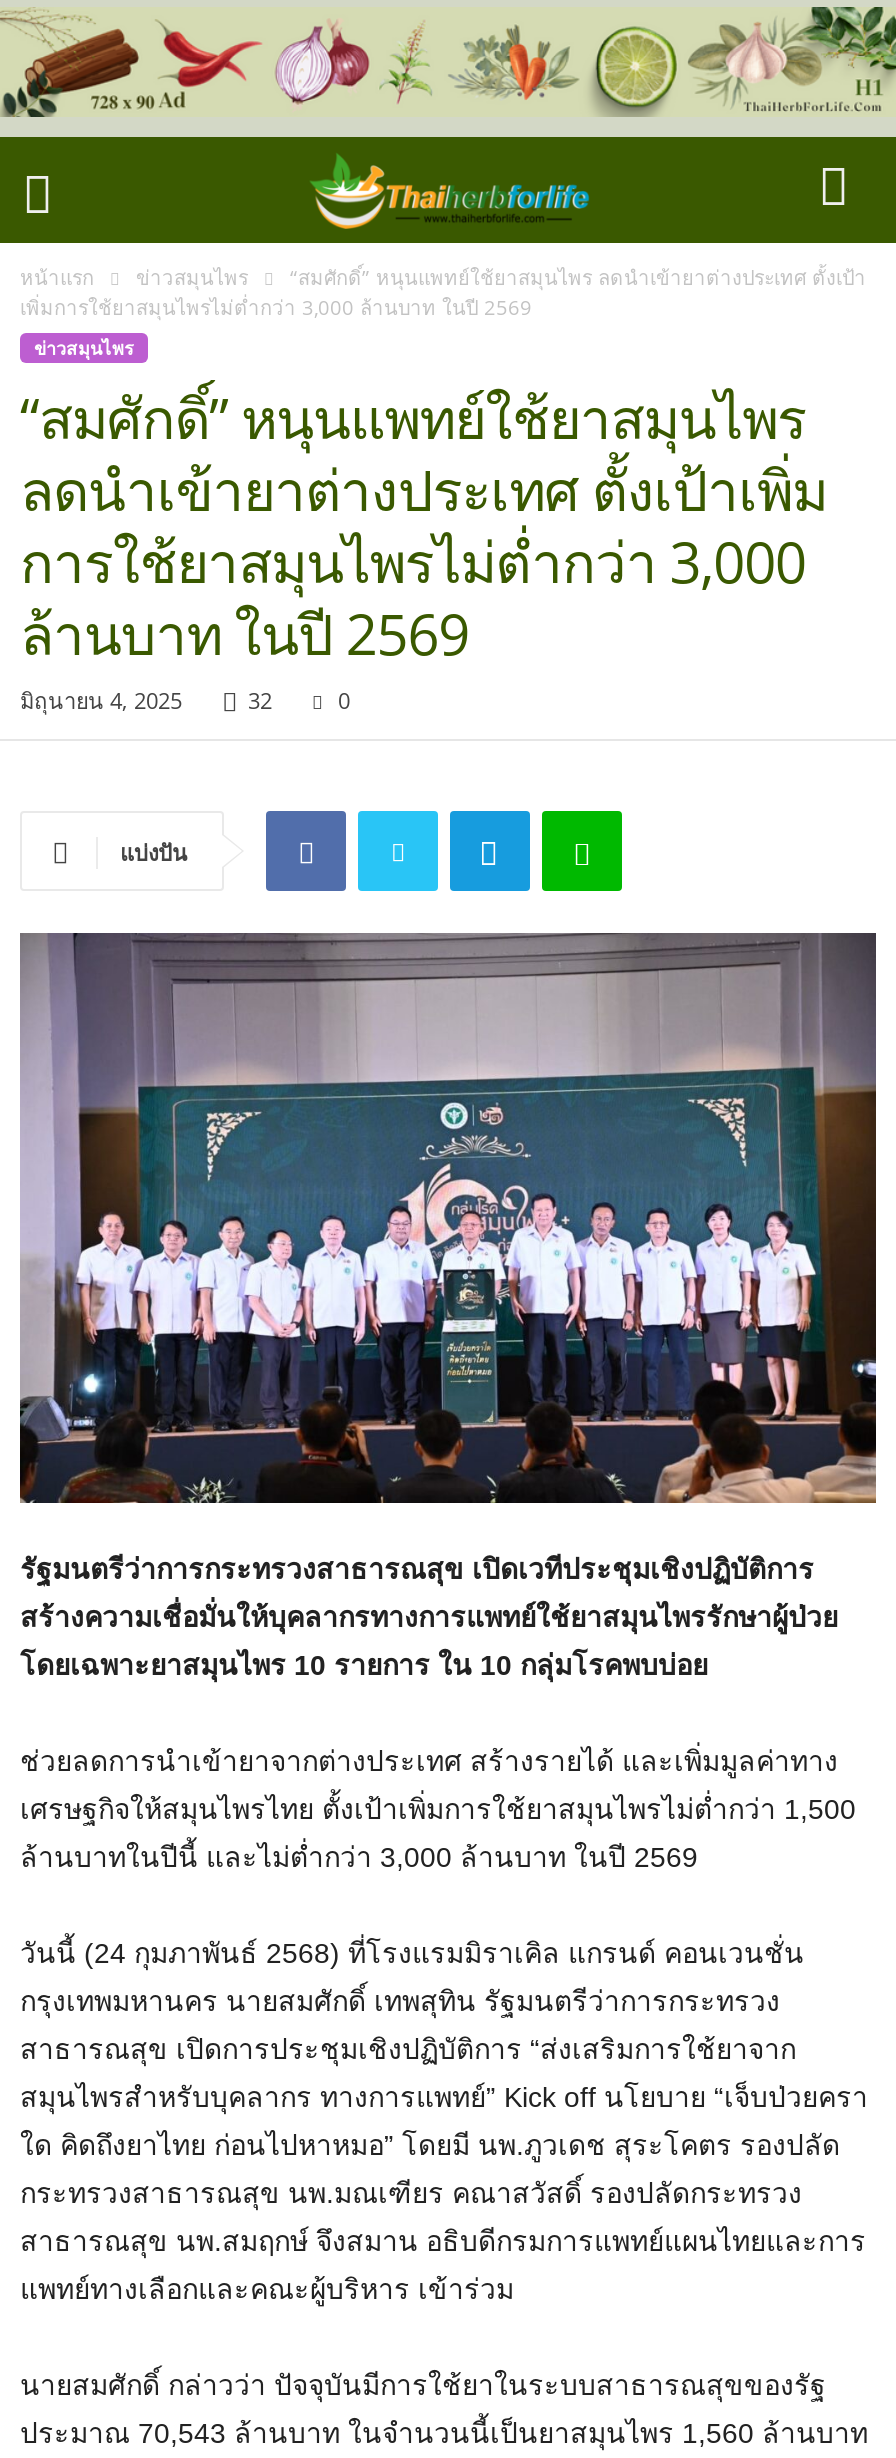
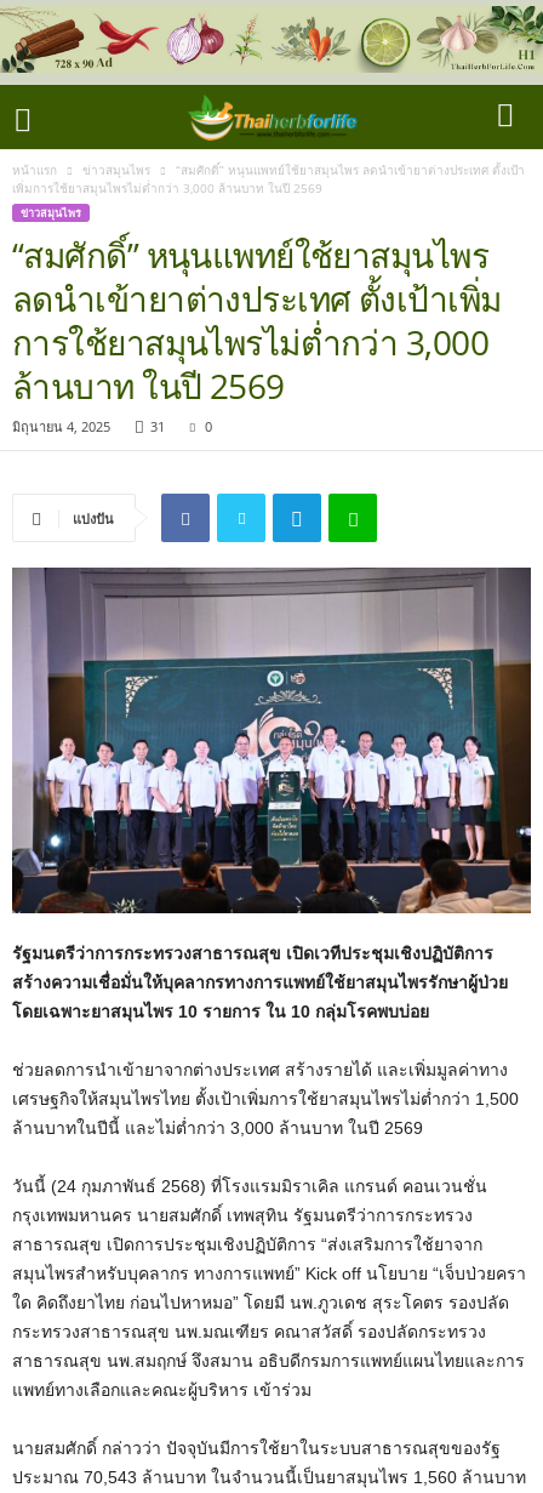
[248,685,272,715] 32 -> [150,417,165,435] 31

